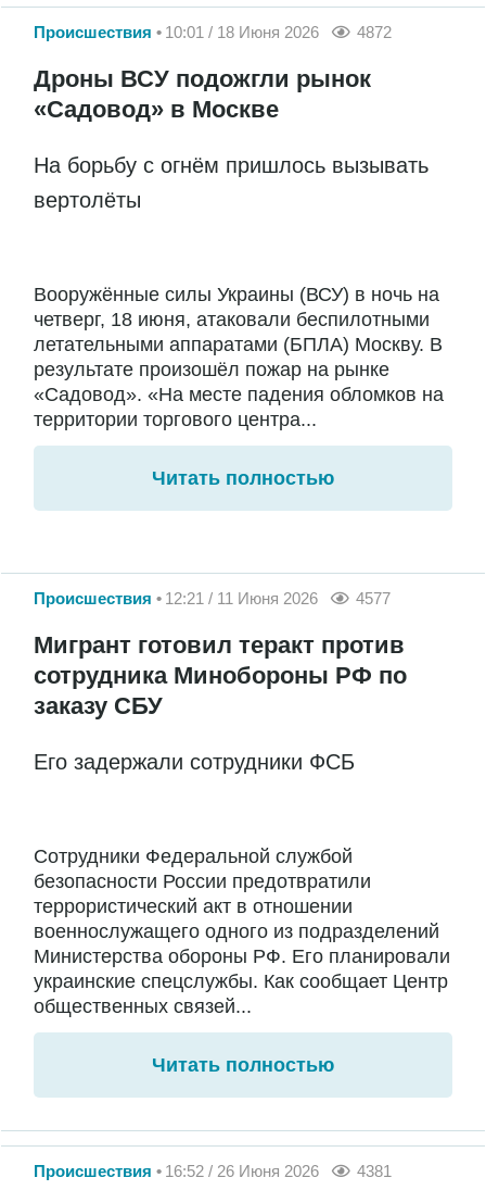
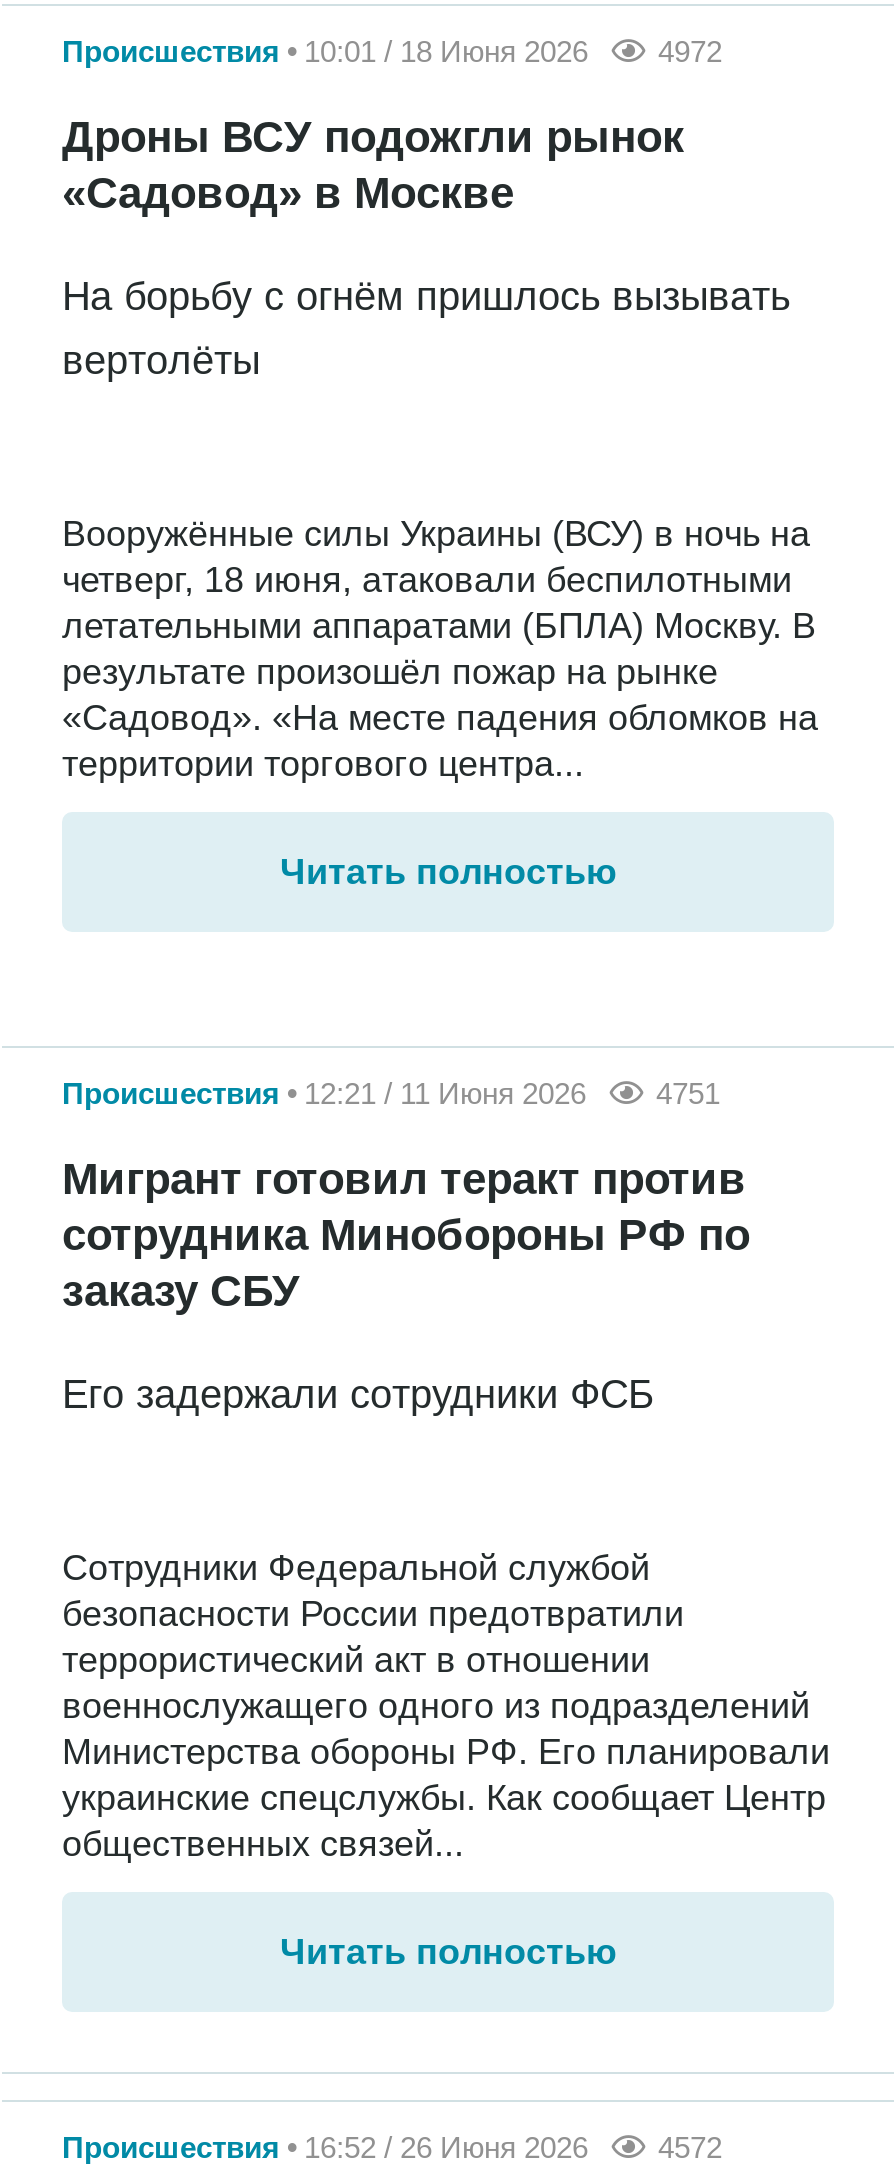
[357,23,392,42] 4872 -> [658,34,722,68] 4972
[356,589,391,608] 4577 -> [656,1077,720,1111] 4751
[357,1161,392,1180] 4381 -> [658,2129,722,2163] 4572

